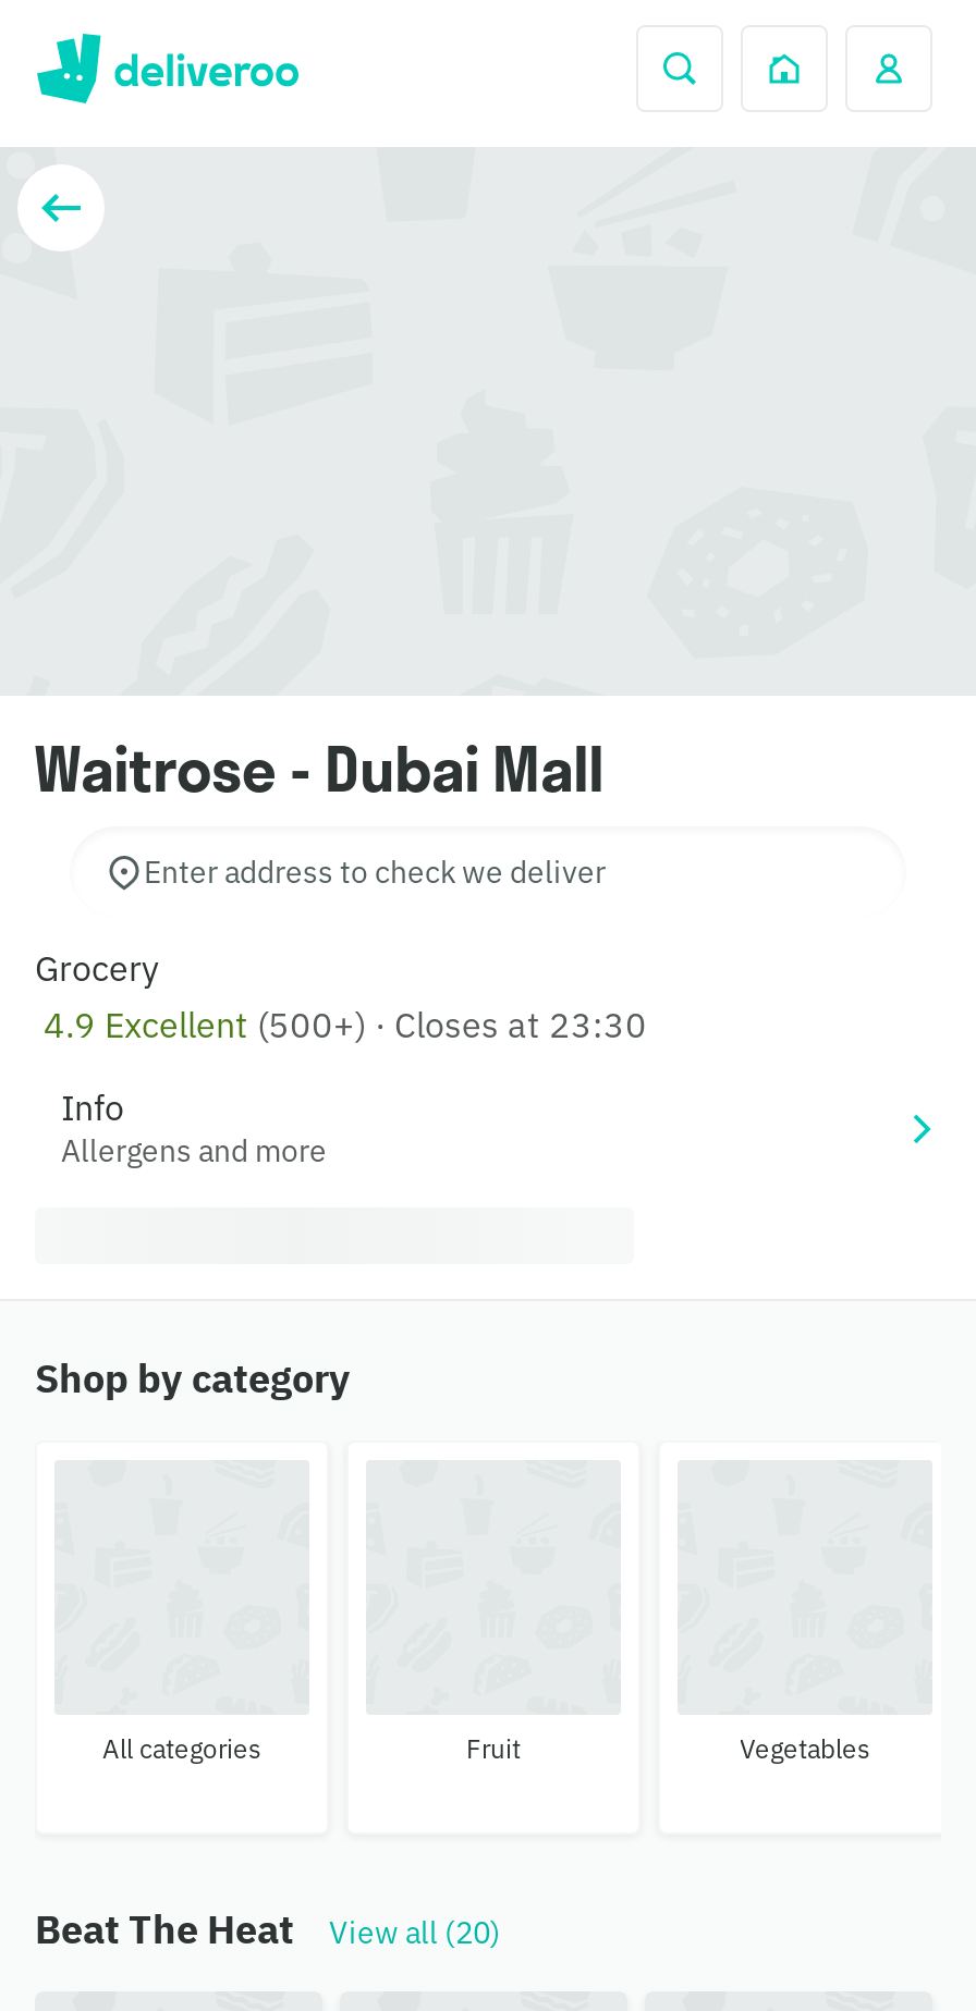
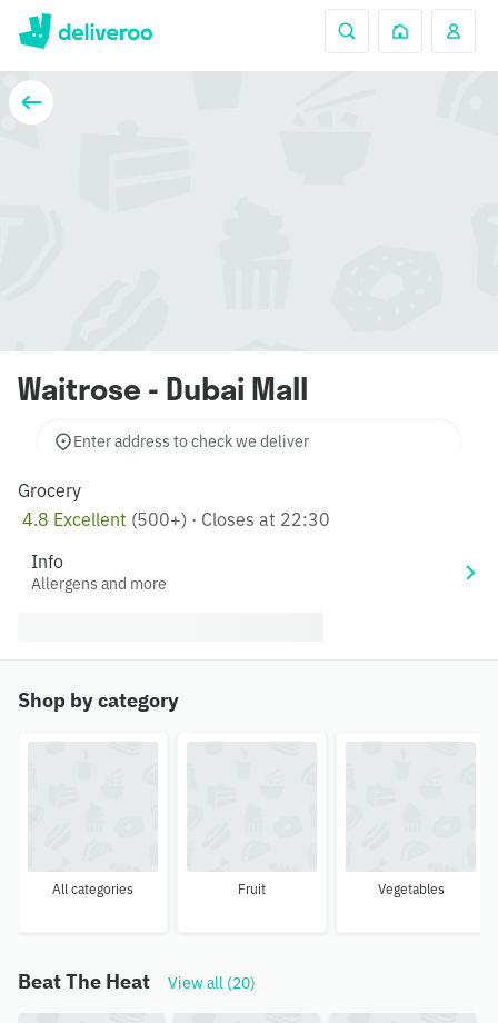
[44,1003,647,1046] 4.9 Excellent (500+) · Closes at 23:30 -> [22,508,330,530] 4.8 Excellent (500+) · Closes at 22:30

